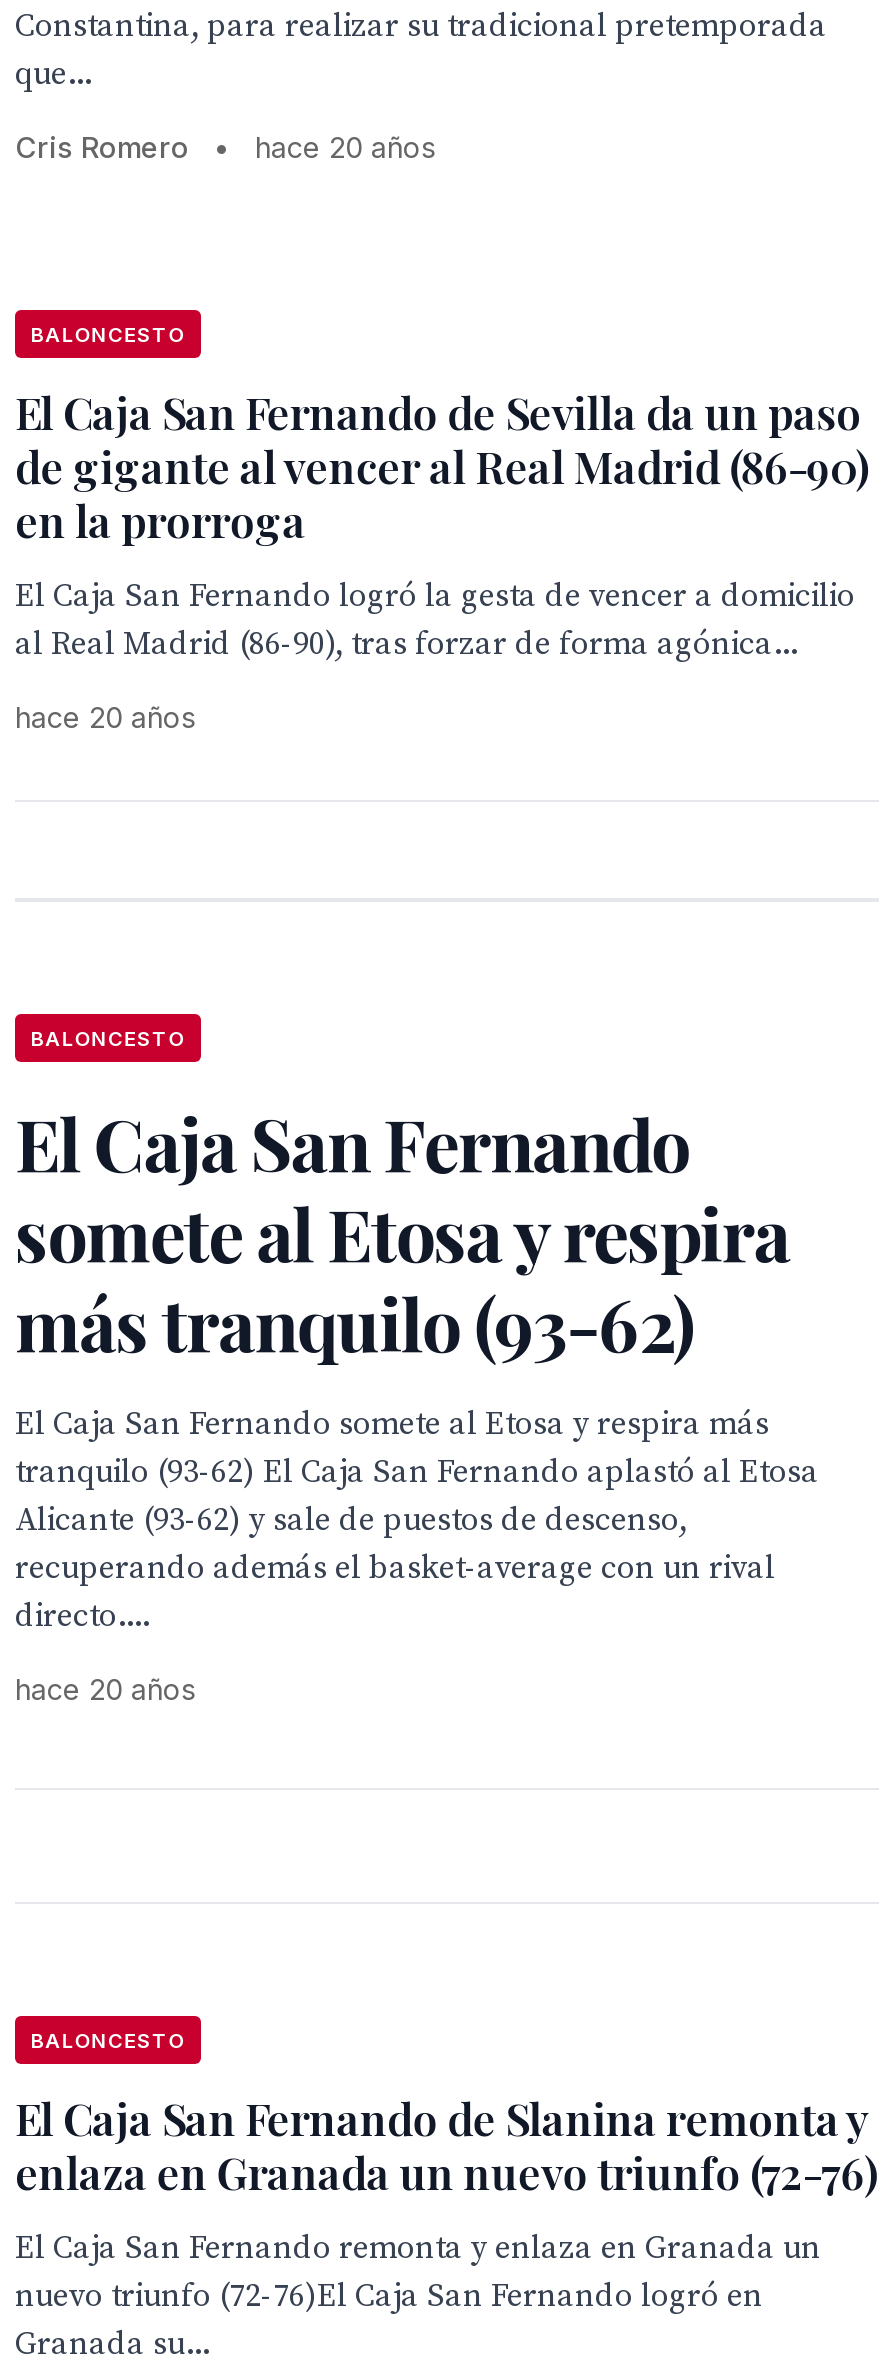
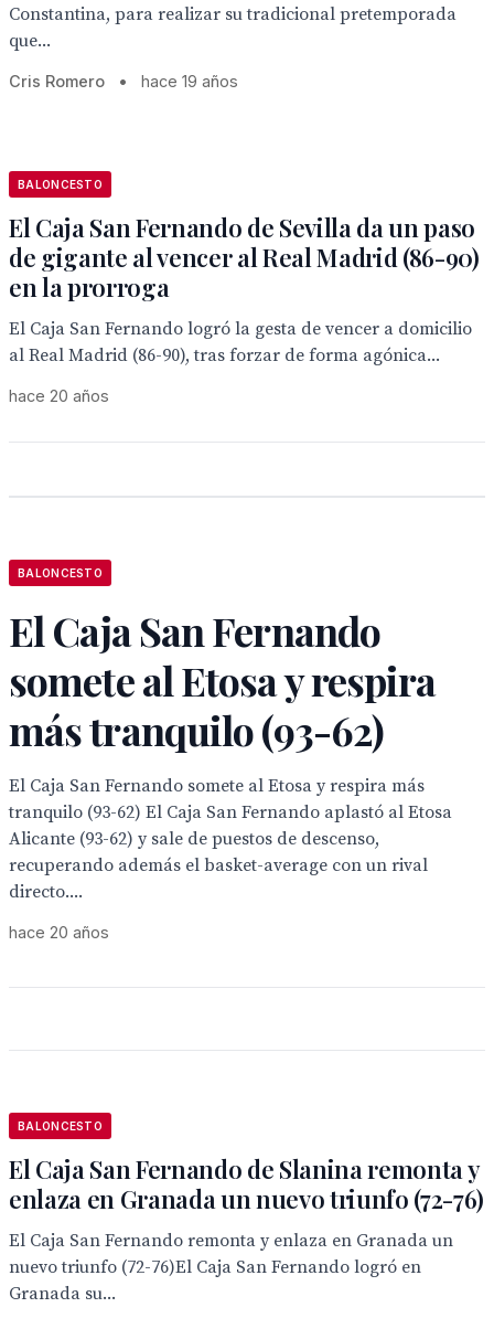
[255,130,437,164] hace 20 años -> [141,72,238,91] hace 19 años

